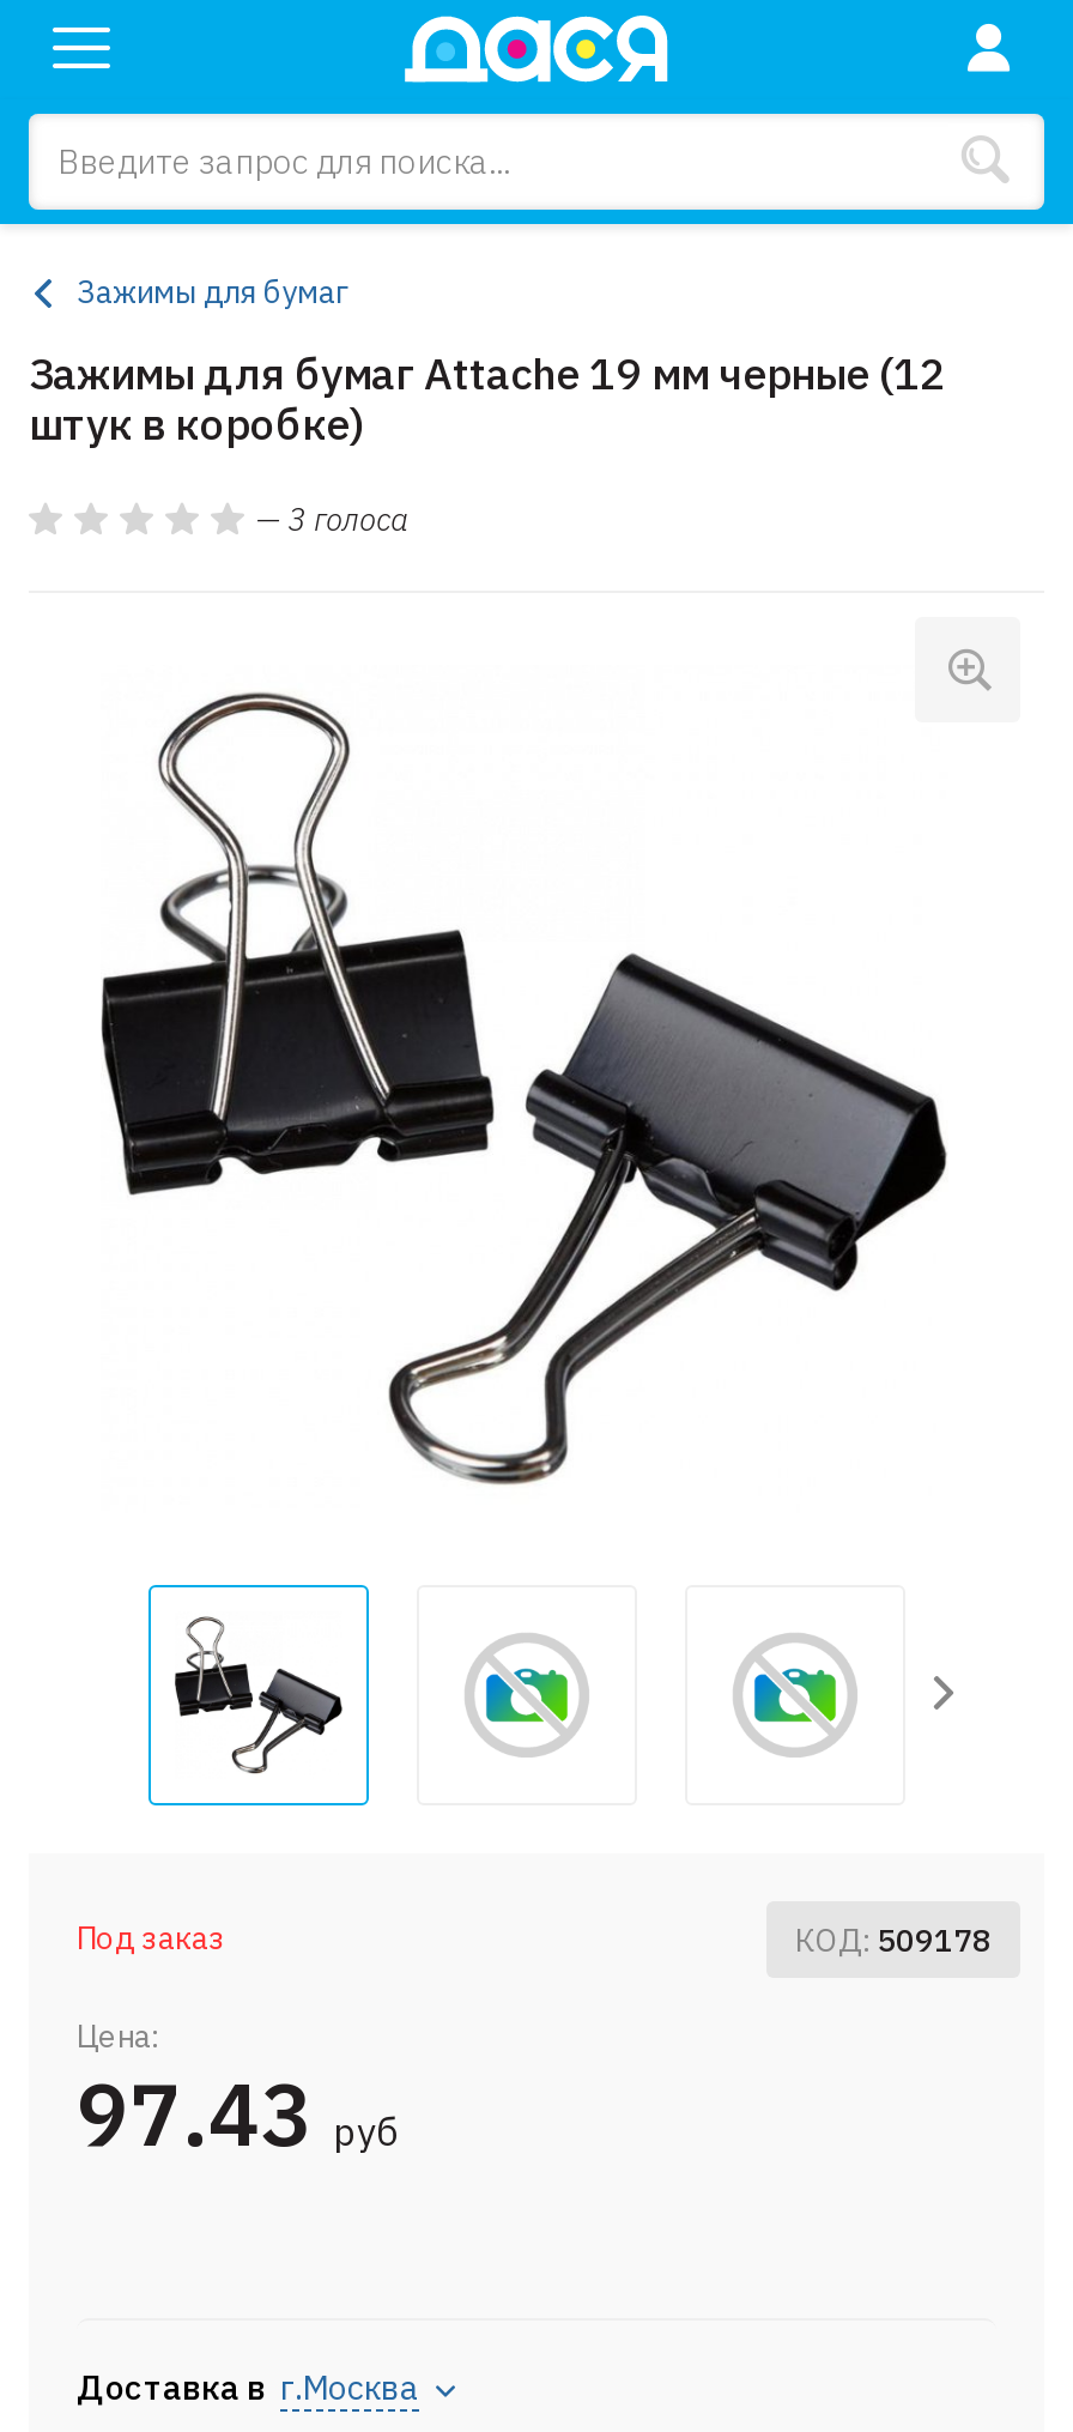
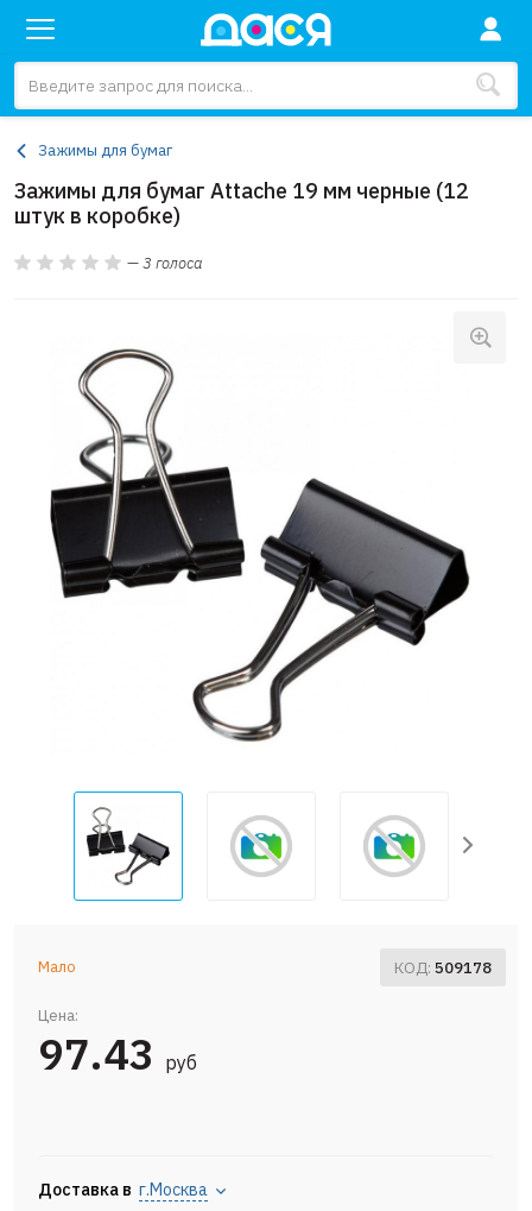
[77,1918,225,1959] Под заказ -> [38,957,76,977] Мало

